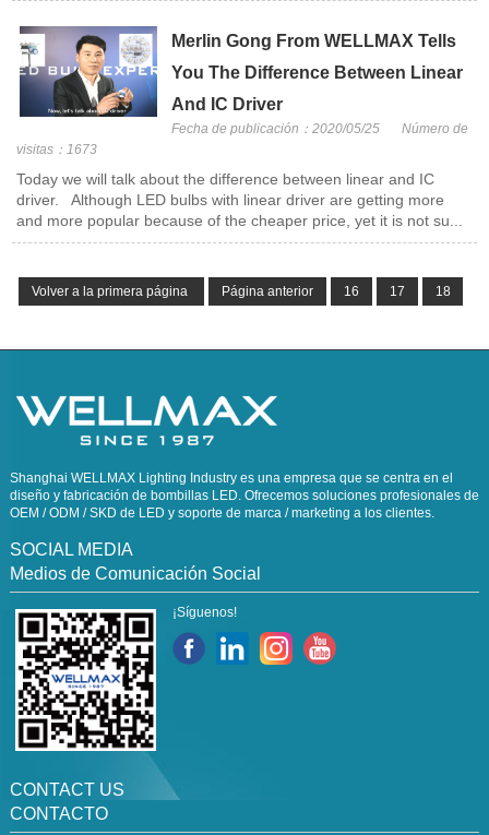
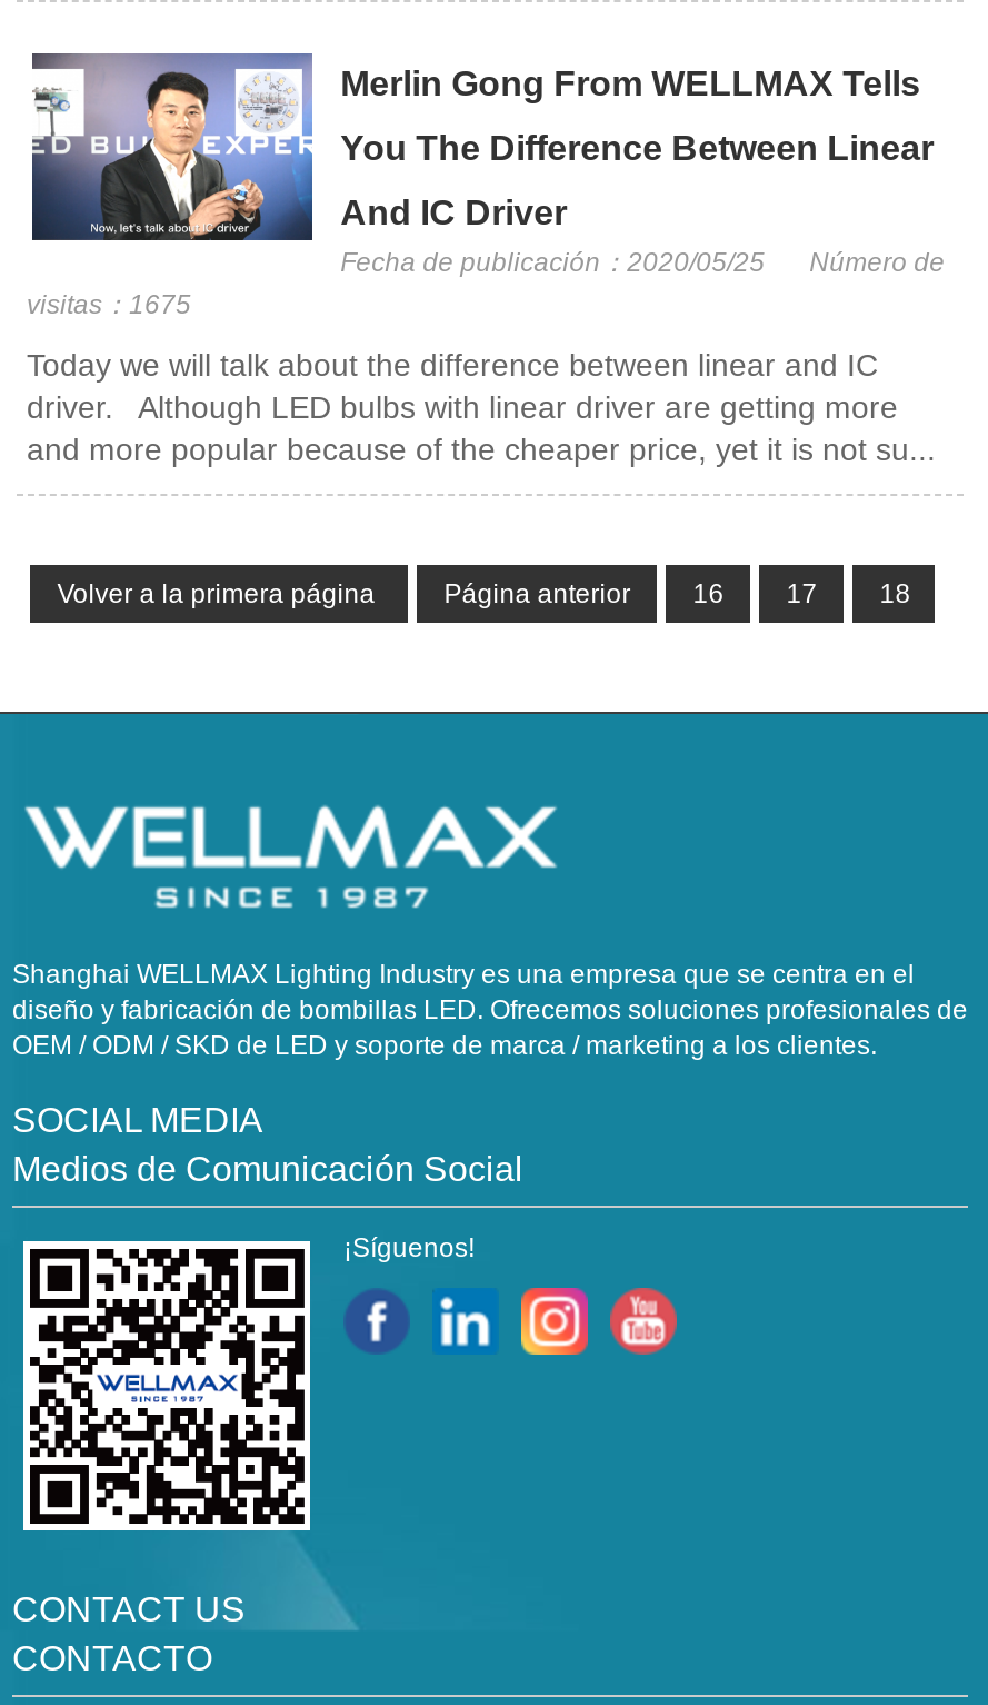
[17,142,98,157] visitas：1673 -> [27,290,191,321] visitas：1675

